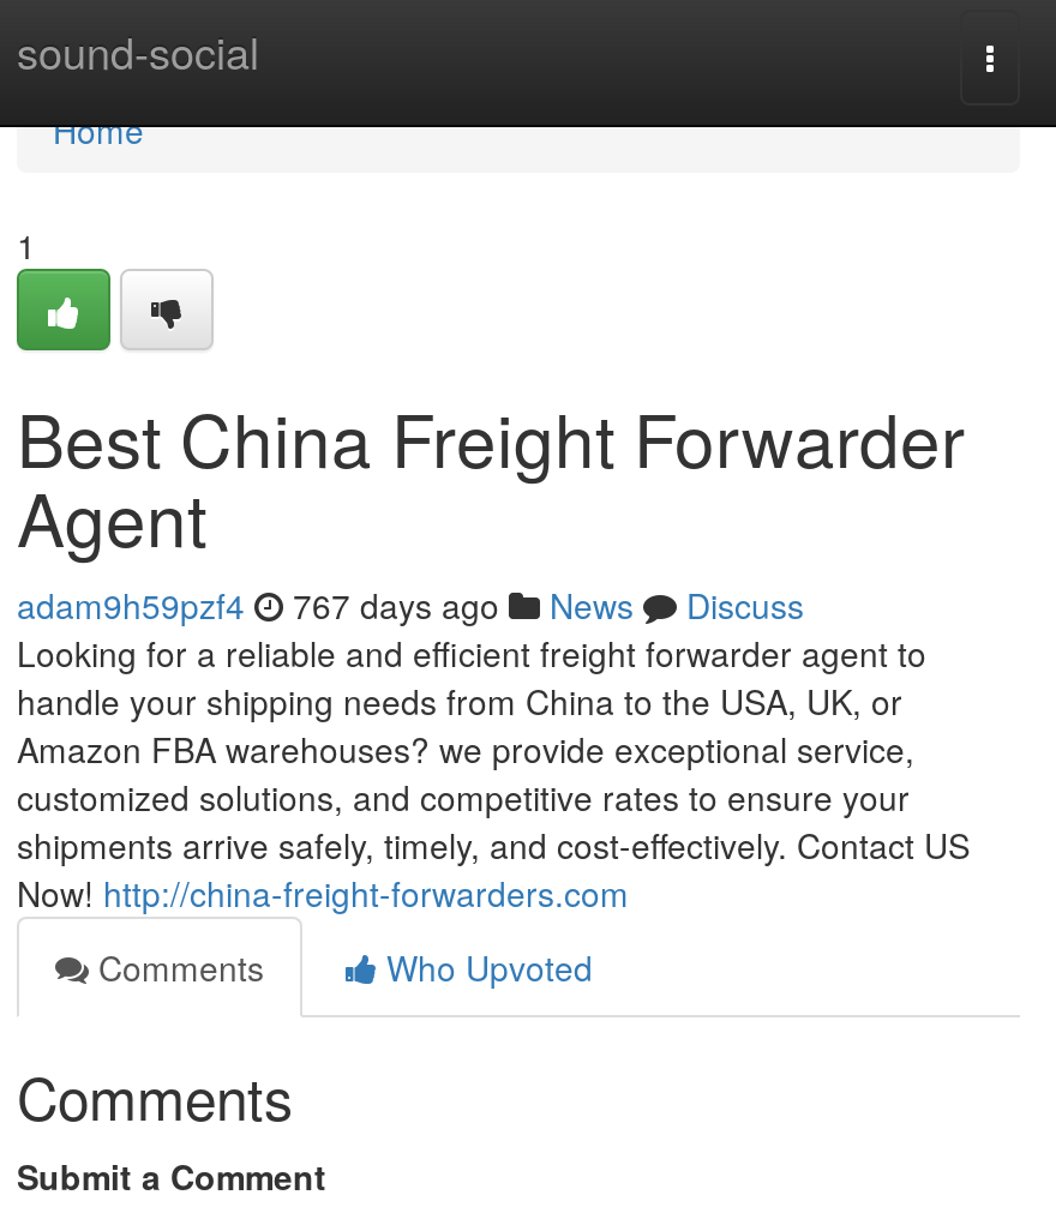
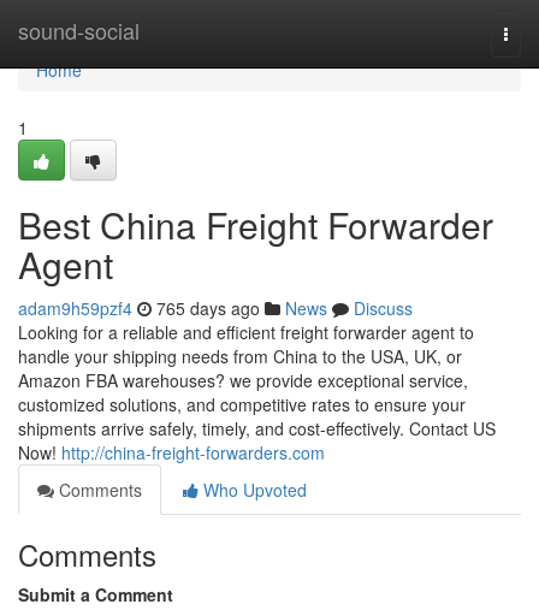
[17,581,804,629] adam9h59pzf4 767 days ago News Discuss -> [18,296,413,320] adam9h59pzf4 765 days ago News Discuss

